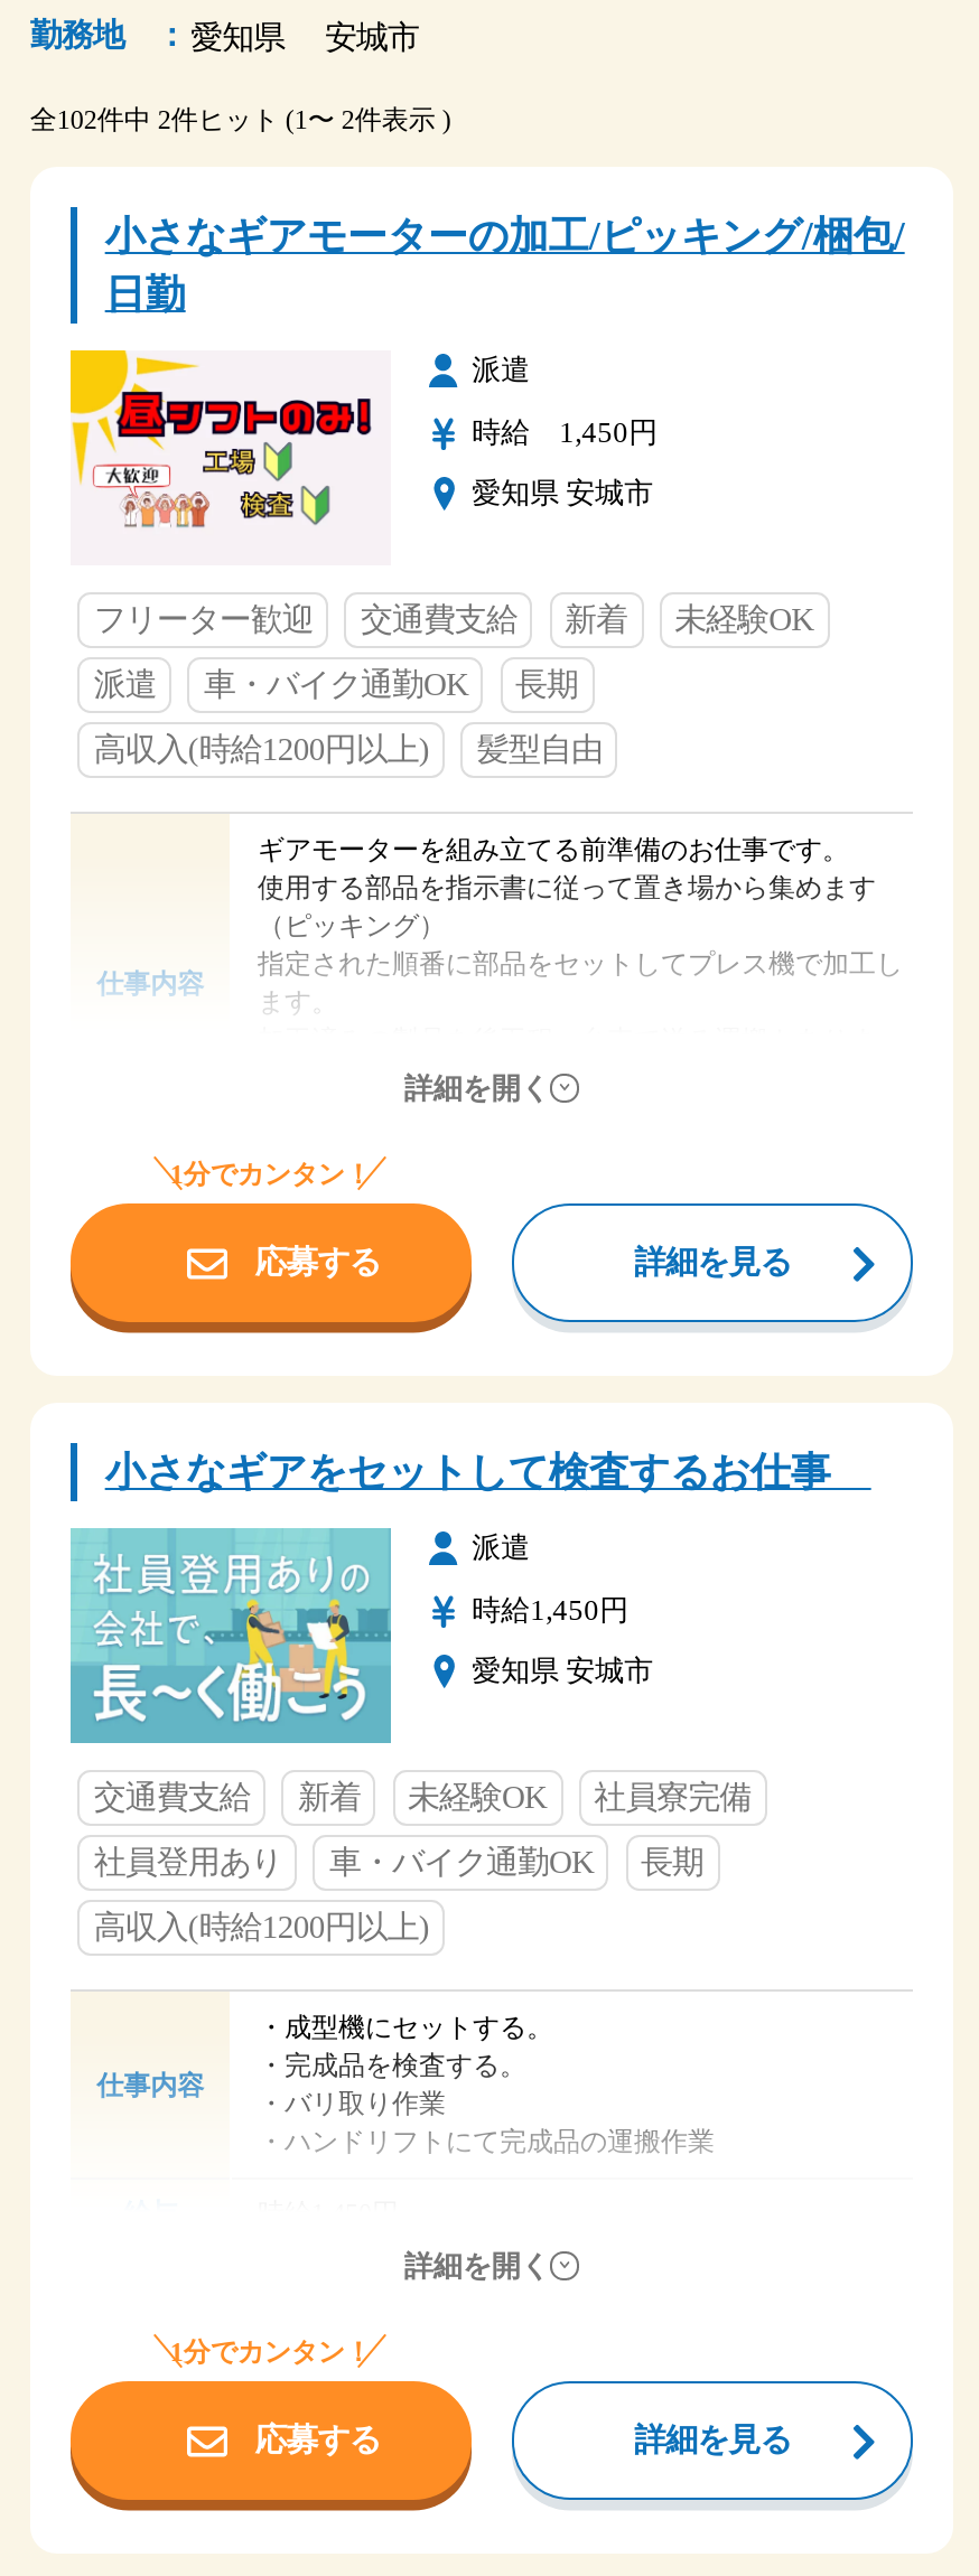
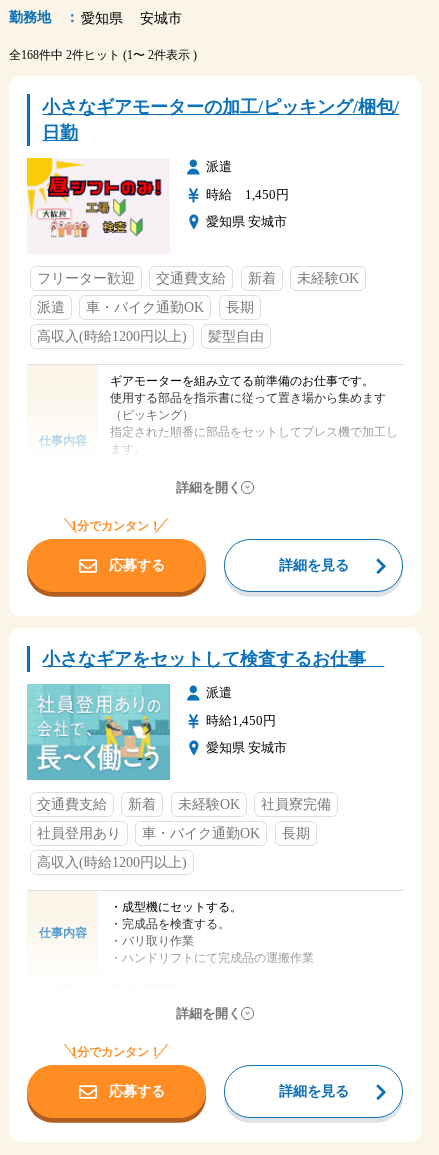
[30,105,451,136] 全102件中 2件ヒット (1〜 2件表示 ) -> [9,48,197,62] 全168件中 2件ヒット (1〜 2件表示 )

